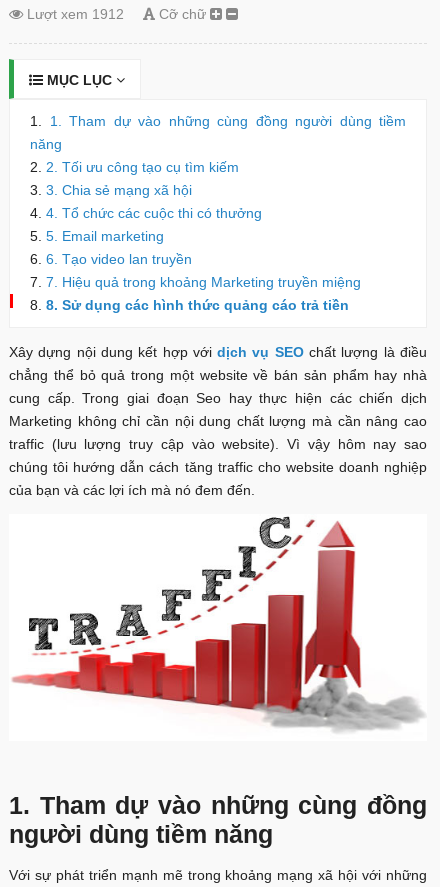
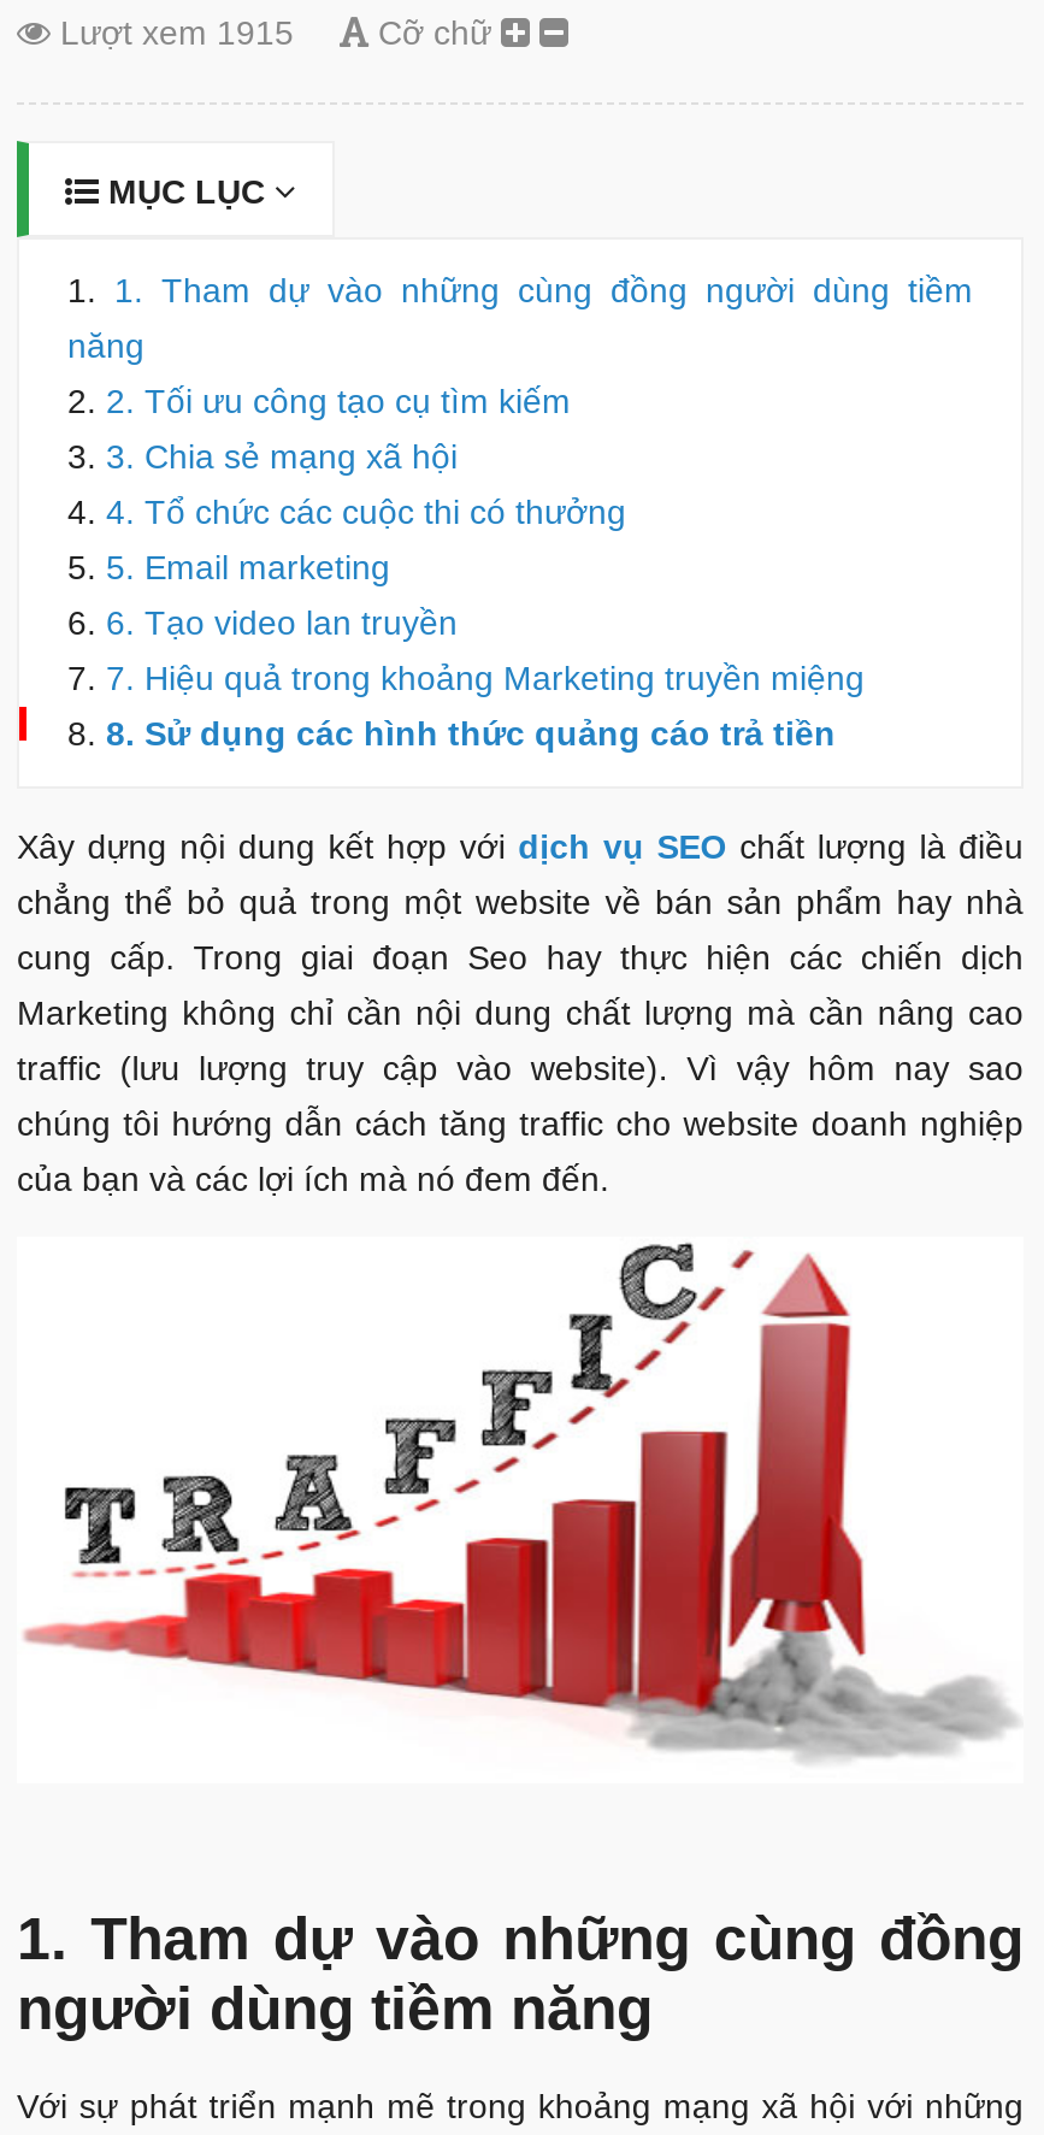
[23,6,210,22] Lượt xem 1912 Cỡ chữ -> [51,12,501,51] Lượt xem 1915 Cỡ chữ

